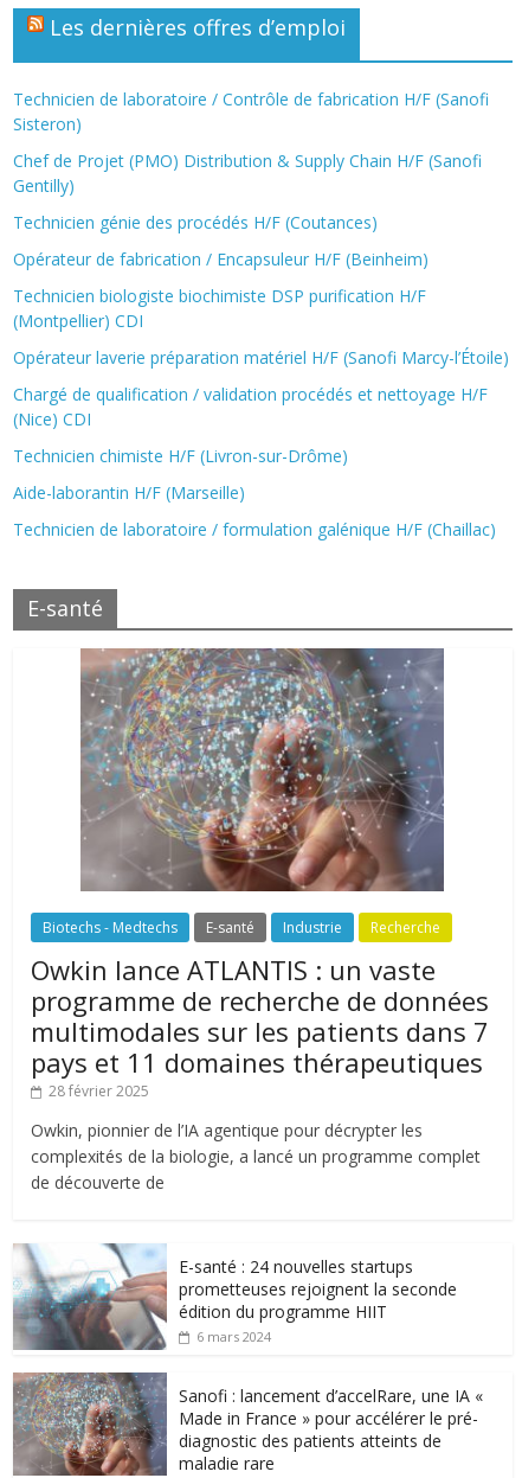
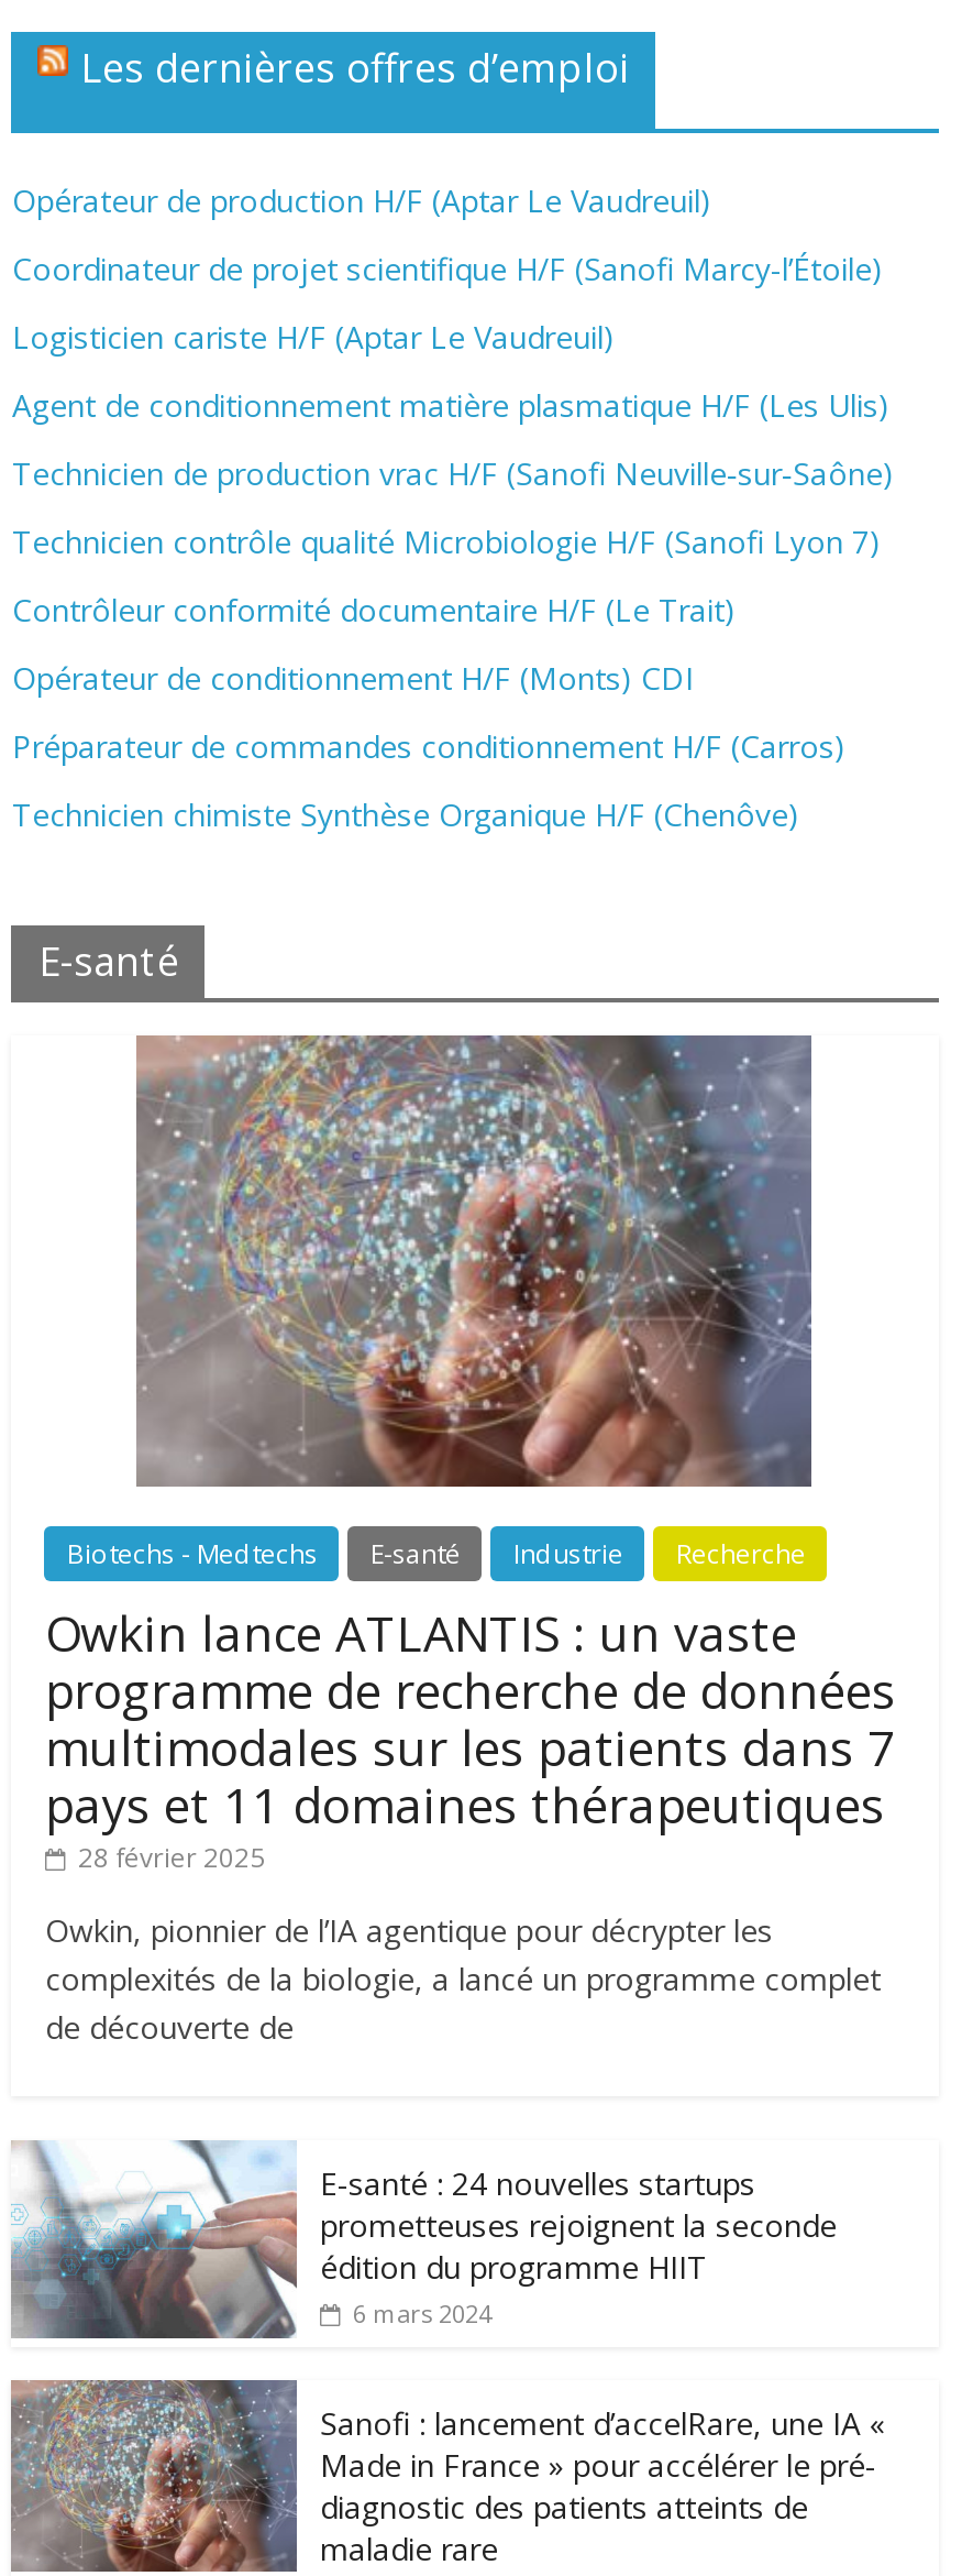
[13,88,489,135] Technicien de laboratoire / Contrôle de fabrication H/F (Sanofi | Sisteron) -> [12,179,711,221] Opérateur de production H/F (Aptar Le Vaudreuil)
[13,149,482,197] Chef de Projet (PMO) Distribution & Supply Chain H/F (Sanofi | Gentilly) -> [12,248,883,289] Coordinateur de projet scientifique H/F (Sanofi Marcy-l’Étoile)
[13,211,378,233] Technicien génie des procédés H/F (Coutances) -> [12,316,614,358] Logisticien cariste H/F (Aptar Le Vaudreuil)
[13,248,429,270] Opérateur de fabrication / Encapsuleur H/F (Beinheim) -> [12,384,889,426] Agent de conditionnement matière plasmatique H/F (Les Ulis)
[13,284,427,332] Technicien biologiste biochimiste DSP purification H/F | (Montpellier) CDI -> [12,452,894,494] Technicien de production vrac H/F (Sanofi Neuville‑sur‑Saône)
[13,346,509,369] Opérateur laverie préparation matériel H/F (Sanofi Marcy-l’Étoile) -> [12,520,880,562] Technicien contrôle qualité Microbiologie H/F (Sanofi Lyon 7)
[13,383,488,430] Chargé de qualification / validation procédés et nettoyage H/F | (Nice) CDI -> [12,589,735,631] Contrôleur conformité documentaire H/F (Le Trait)
[13,444,348,467] Technicien chimiste H/F (Livron-sur-Drôme) -> [12,657,694,699] Opérateur de conditionnement H/F (Monts) CDI
[13,481,245,504] Aide-laborantin H/F (Marseille) -> [12,725,845,767] Préparateur de commandes conditionnement H/F (Carros)
[13,518,496,540] Technicien de laboratoire / formulation galénique H/F (Chaillac) -> [12,793,799,835] Technicien chimiste Synthèse Organique H/F (Chenôve)

